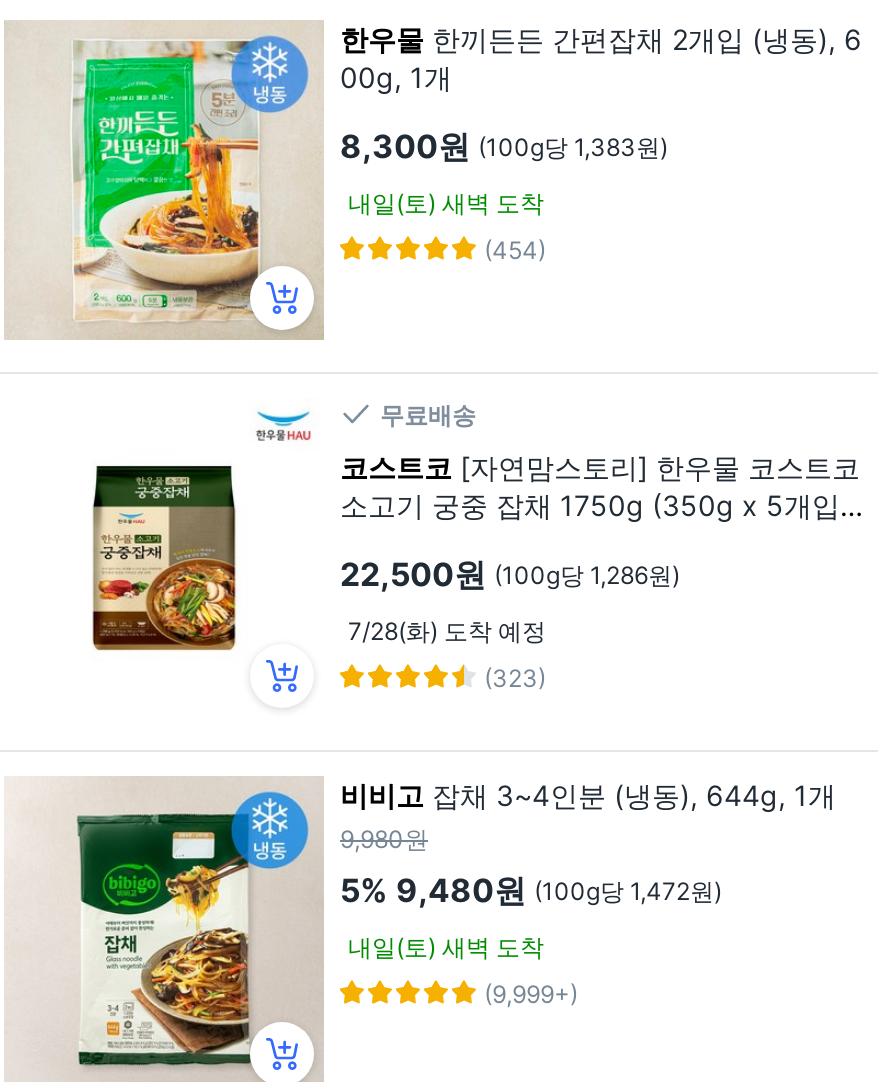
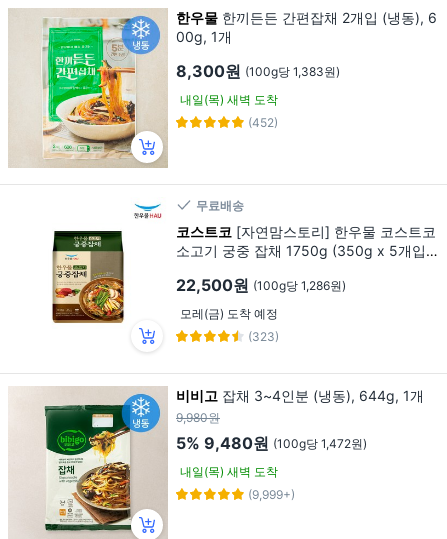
[348,187,544,217] 내일(토) 새벽 도착 -> [180,92,278,107] 내일(목) 새벽 도착
[484,235,546,265] (454) -> [248,115,278,130] (452)
[348,615,546,645] 7/28(화) 도착 예정 -> [180,306,278,321] 모레(금) 도착 예정
[348,931,544,961] 내일(토) 새벽 도착 -> [180,464,278,479] 내일(목) 새벽 도착

